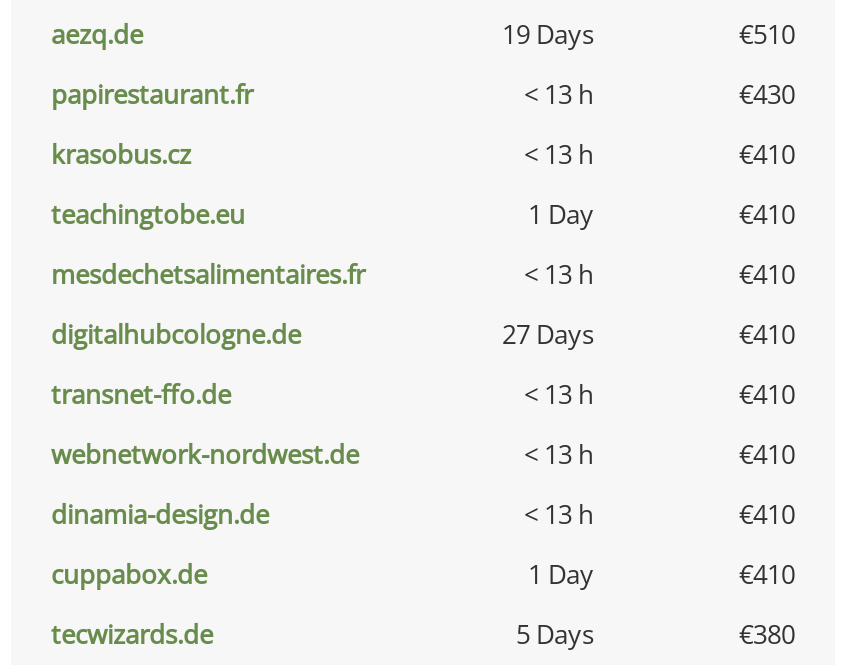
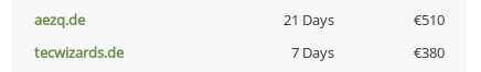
[502,16,594,52] 19 Days -> [283,10,334,29] 21 Days
[51,76,795,592] papirestaurant.fr | < 13 h | €430 | krasobus.cz | < 13 h | €410 | teachingtobe.eu | 1 Day | €410 | mesdechetsalimentaires.fr | < 13 h | €410 | digitalhubcologne.de | 27 Days | €410 | transnet-ffo.de | < 13 h | €410 | webnetwork-nordwest.de | < 13 h | €410 | dinamia-design.de | < 13 h | €410 | cuppabox.de | 1 Day | €410 -> none
[516,616,594,652] 5 Days -> [291,43,334,62] 7 Days

